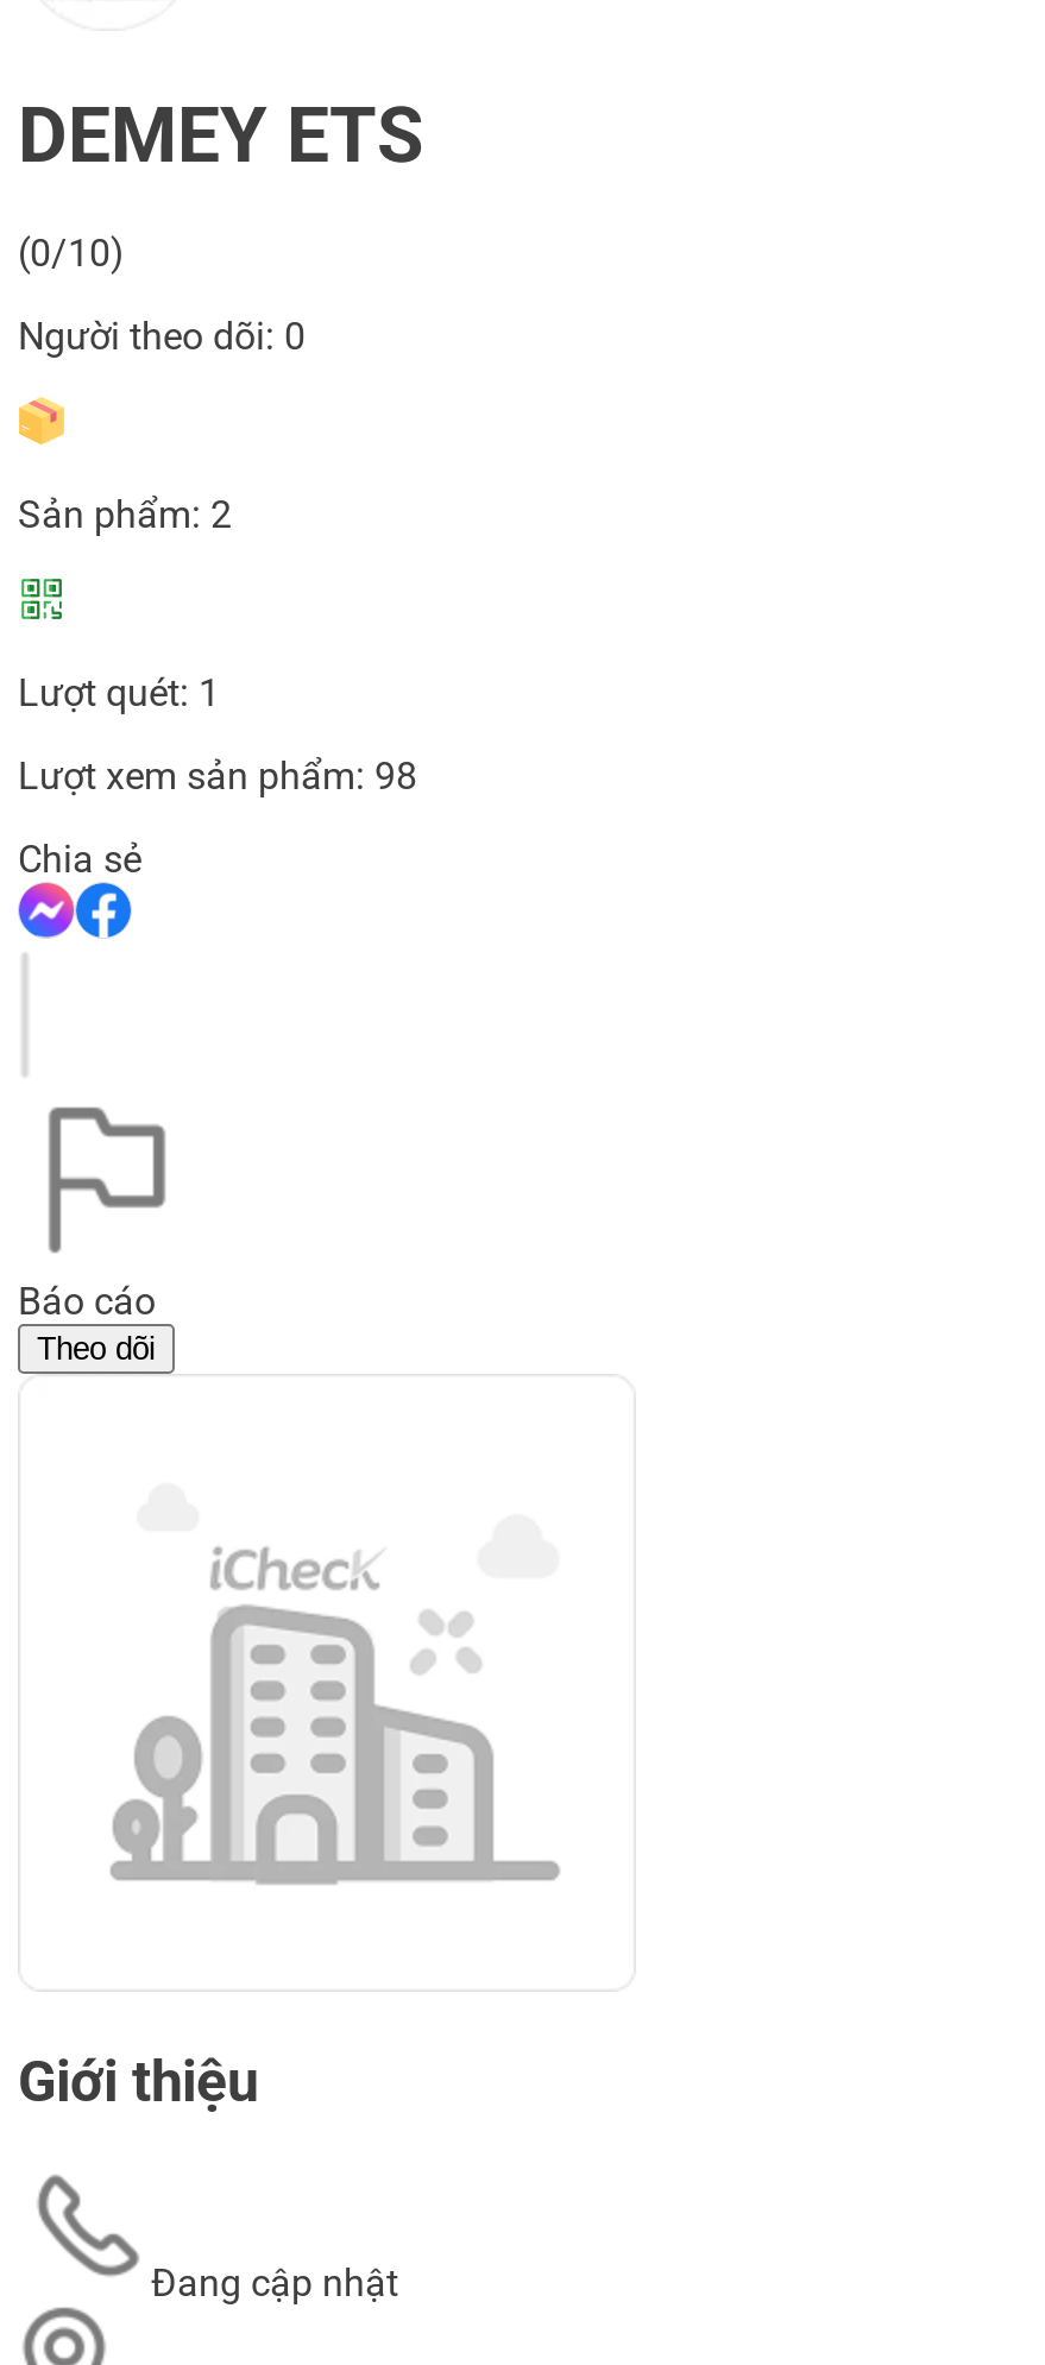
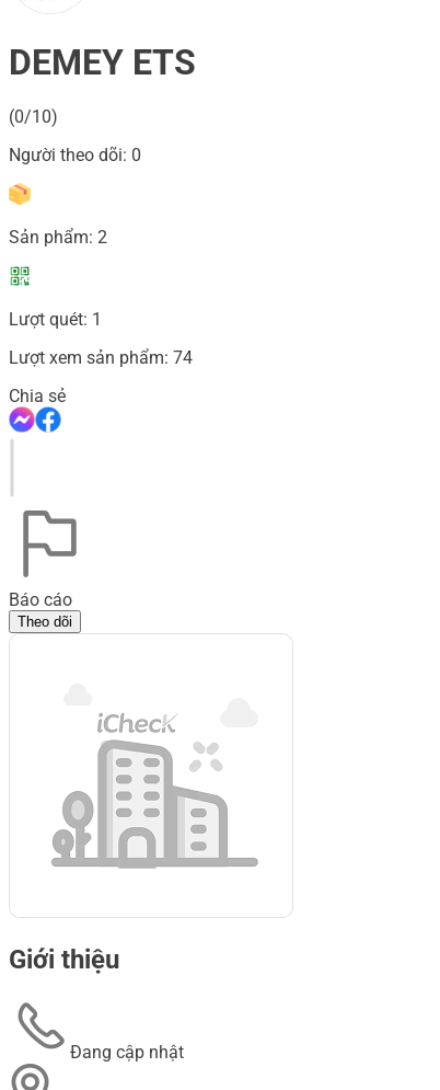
[18,754,417,800] Lượt xem sản phẩm: 98 -> [9,348,193,369] Lượt xem sản phẩm: 74

